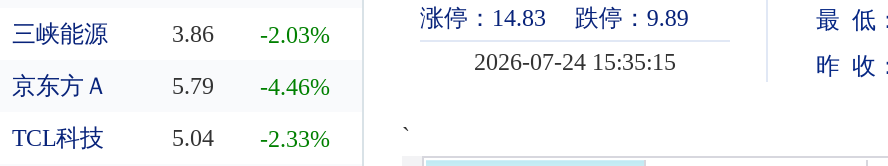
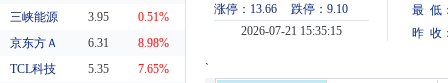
[420,4,546,32] 涨停：14.83 -> [214,2,277,16] 涨停：13.66
[575,4,689,32] 跌停：9.89 -> [291,2,348,16] 跌停：9.10
[172,20,214,48] 3.86 -> [88,10,109,24] 3.95
[260,20,330,48] -2.03% -> [138,10,169,24] 0.51%
[474,48,676,76] 2026-07-24 15:35:15 -> [241,24,342,38] 2026-07-21 15:35:15
[172,72,214,100] 5.79 -> [88,36,109,50] 6.31
[260,72,330,100] -4.46% -> [138,36,169,50] 8.98%
[172,124,214,152] 5.04 -> [88,62,109,76] 5.35
[260,124,330,152] -2.33% -> [138,62,169,76] 7.65%

